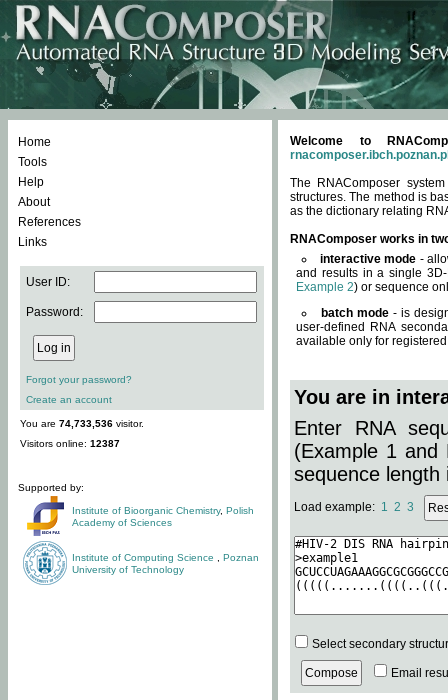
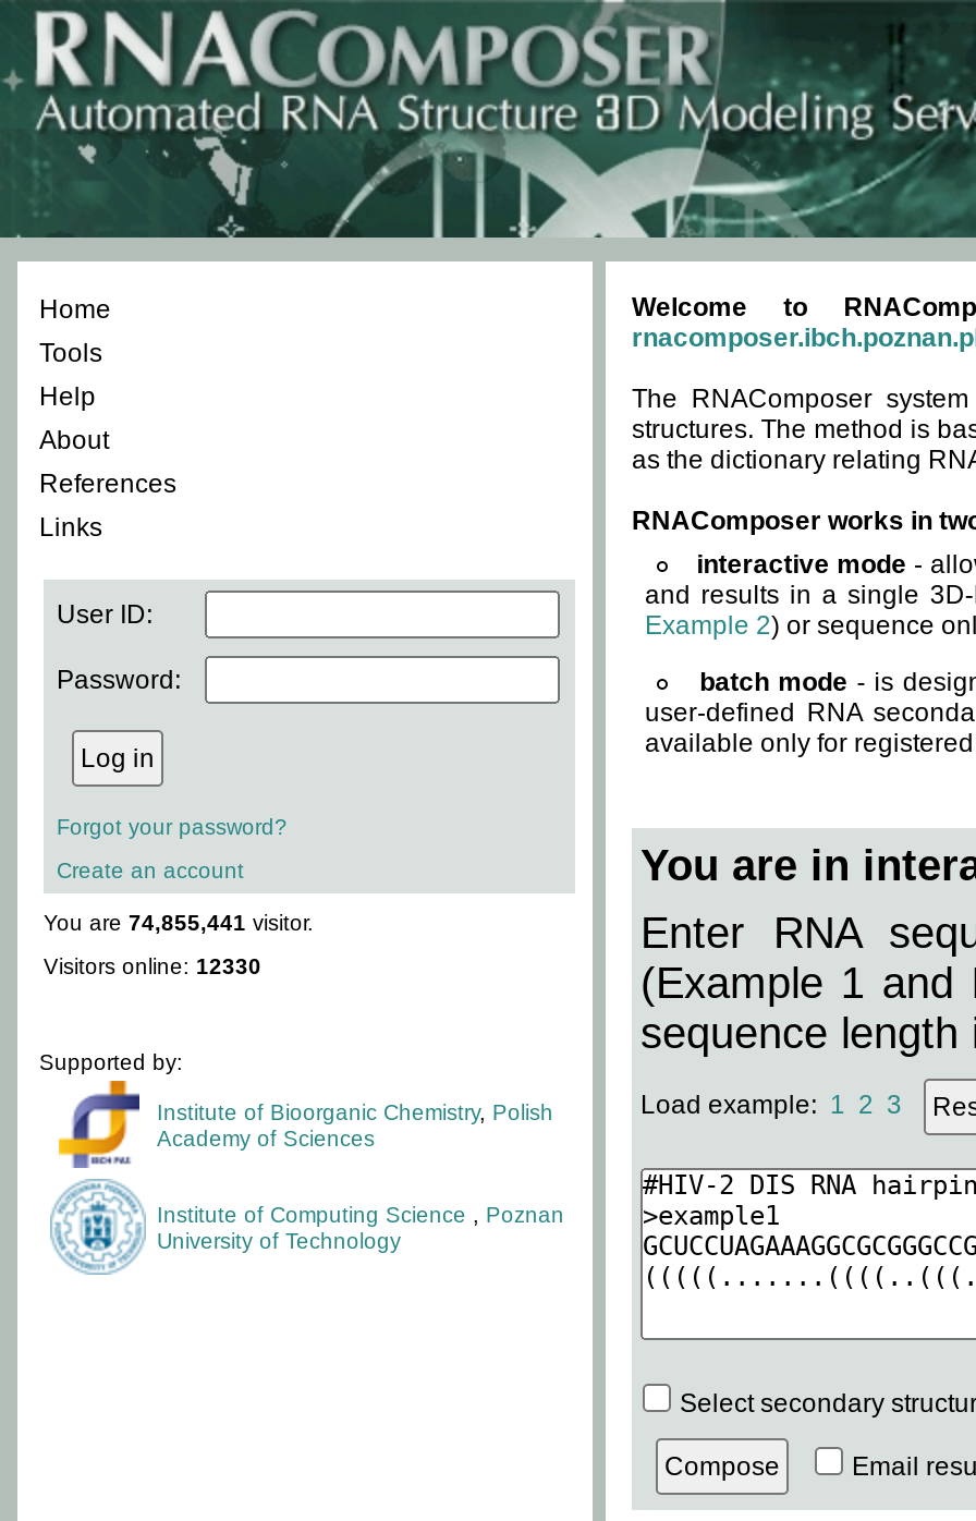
[20,418,144,429] You are 74,733,536 visitor. -> [44,911,314,935] You are 74,855,441 visitor.
[20,438,120,449] Visitors online: 12387 -> [44,954,261,978] Visitors online: 12330

